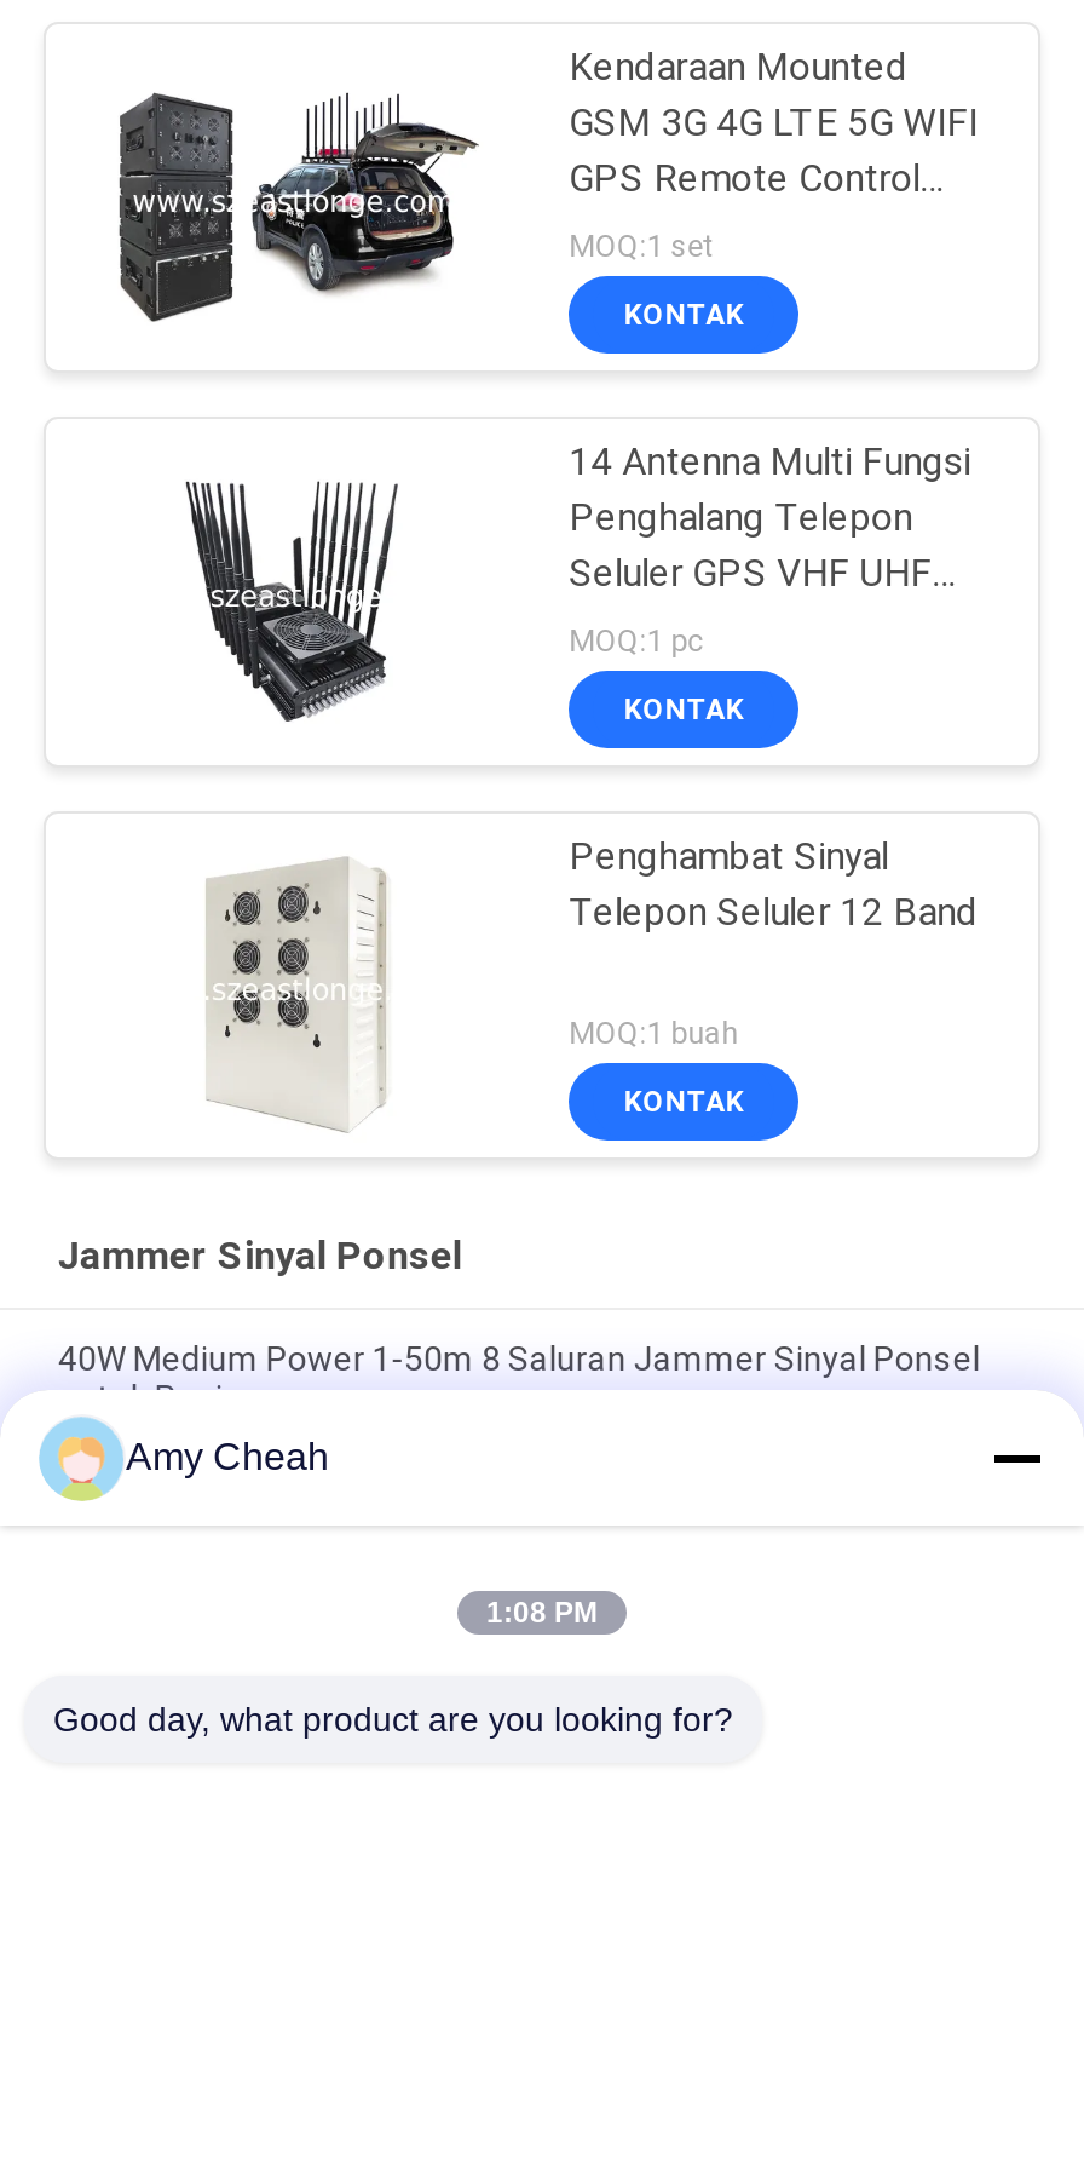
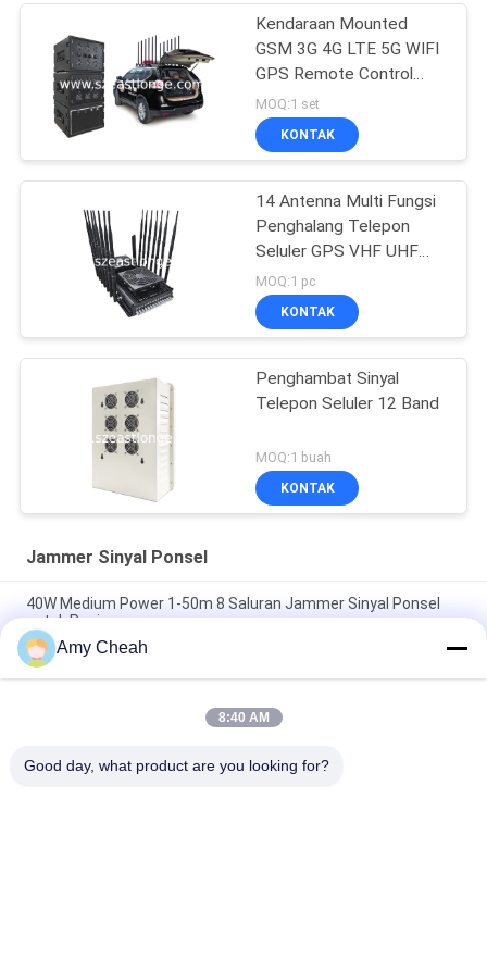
[486,1596,598,1630] 1:08 PM -> [218,710,269,725] 8:40 AM

